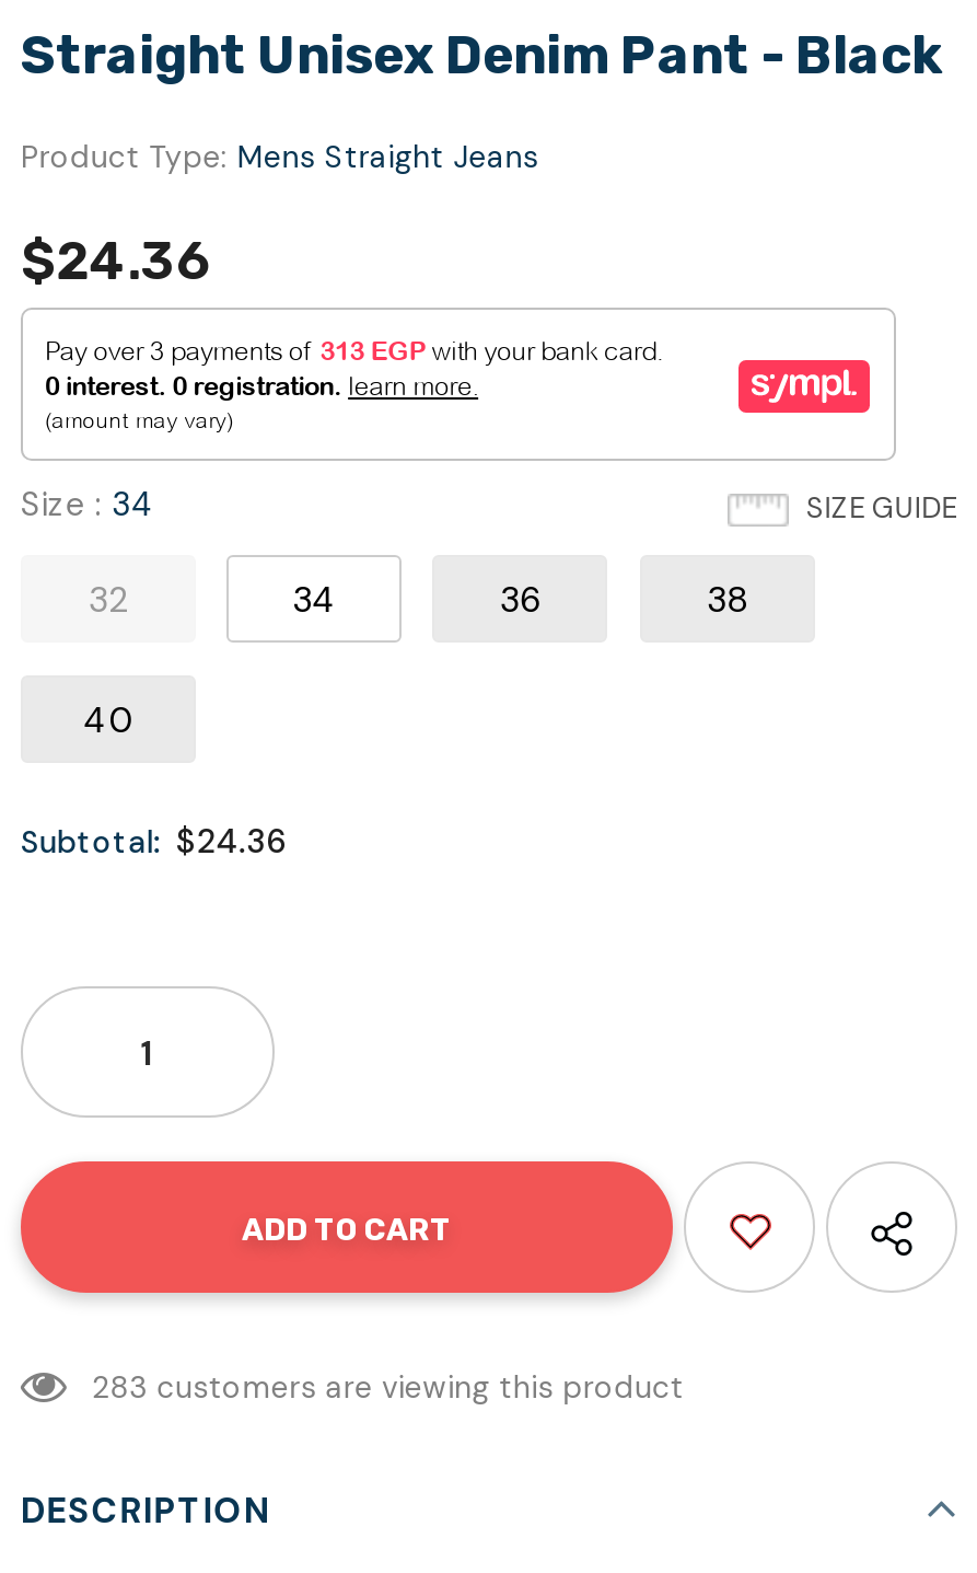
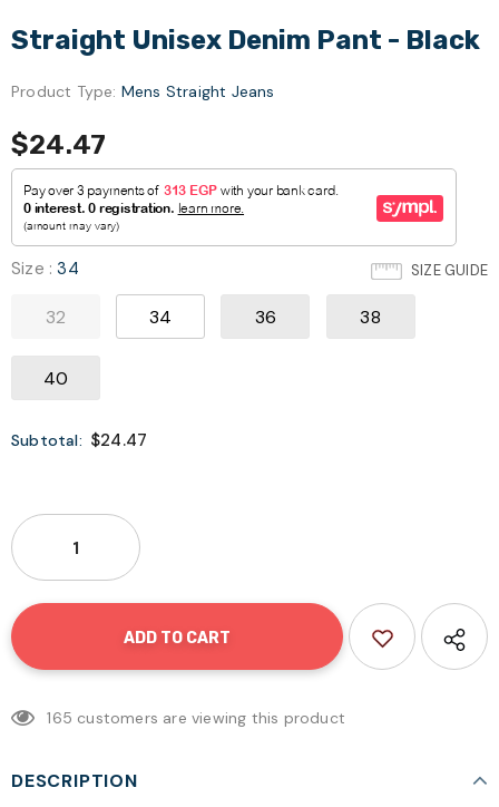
[21,231,209,292] $24.36 -> [11,129,106,161] $24.47
[21,821,286,865] Subtotal: $24.36 -> [11,430,147,452] Subtotal: $24.47
[92,1368,684,1407] 283 customers are viewing this product -> [47,708,345,728] 165 customers are viewing this product

